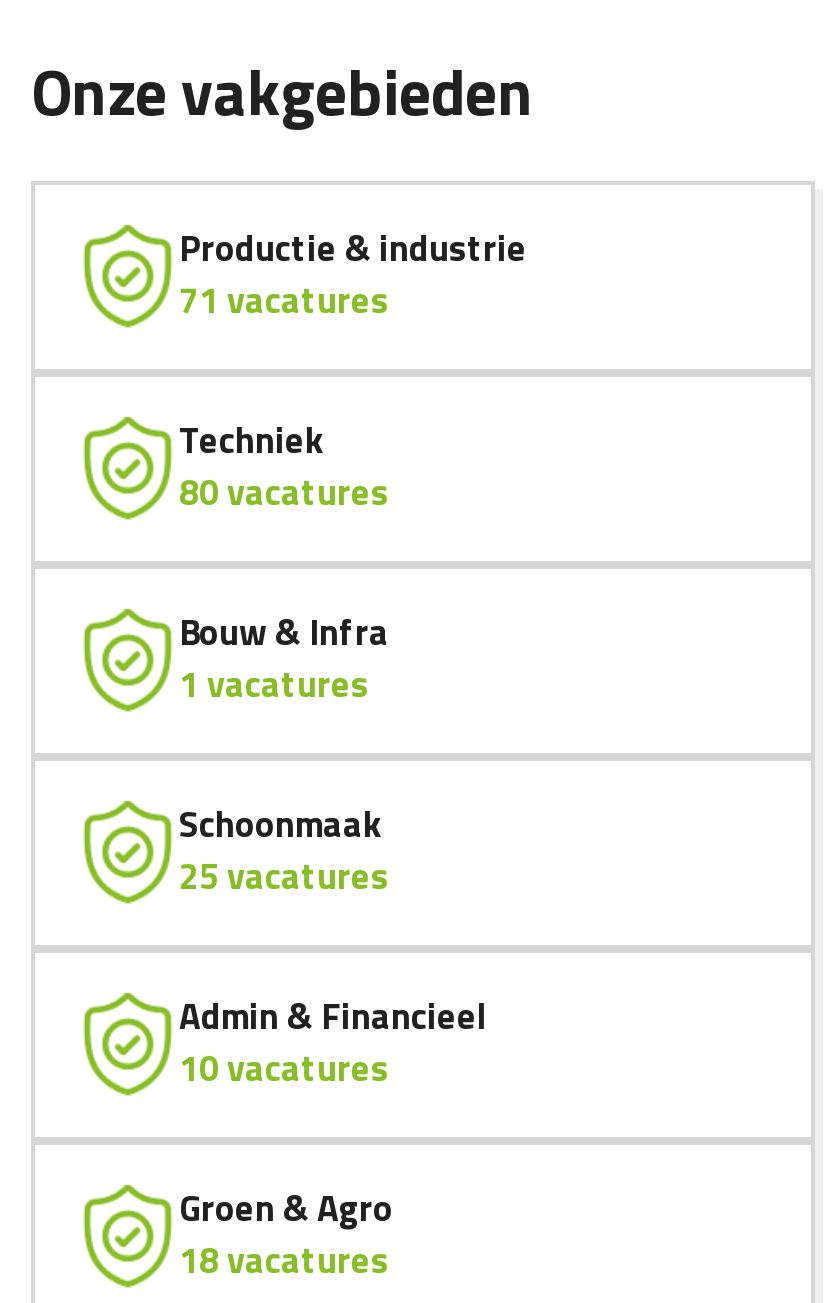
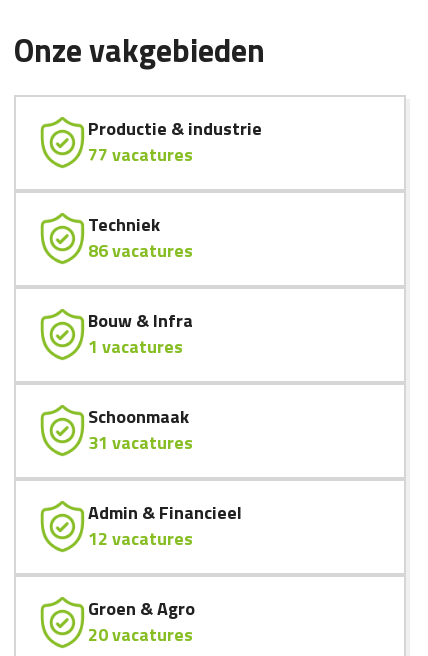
[179,273,389,327] 71 vacatures -> [88,141,193,168] 77 vacatures
[179,465,389,519] 80 vacatures -> [88,237,193,264] 86 vacatures
[179,849,389,903] 25 vacatures -> [88,429,193,456] 31 vacatures
[179,1041,389,1095] 10 vacatures -> [88,525,193,552] 12 vacatures
[179,1233,389,1287] 18 vacatures -> [88,621,193,648] 20 vacatures

